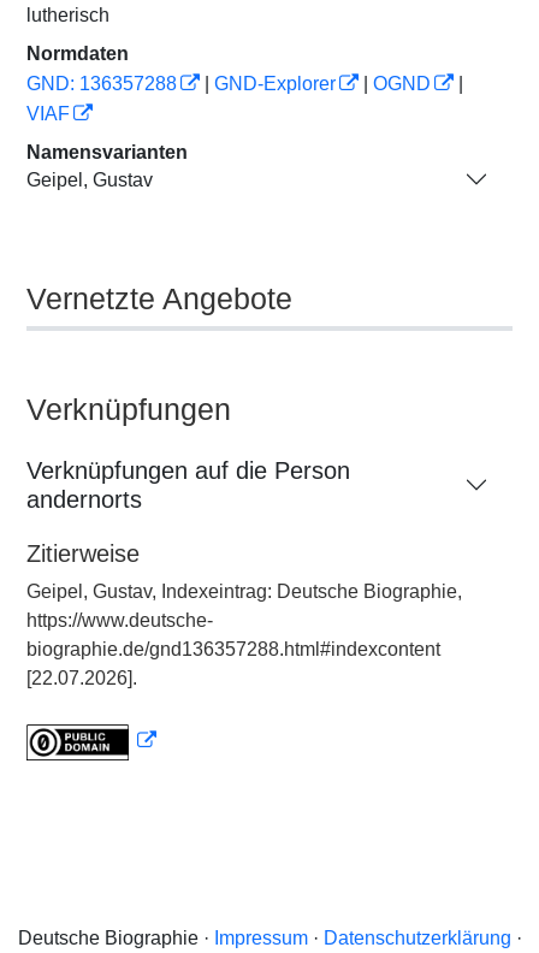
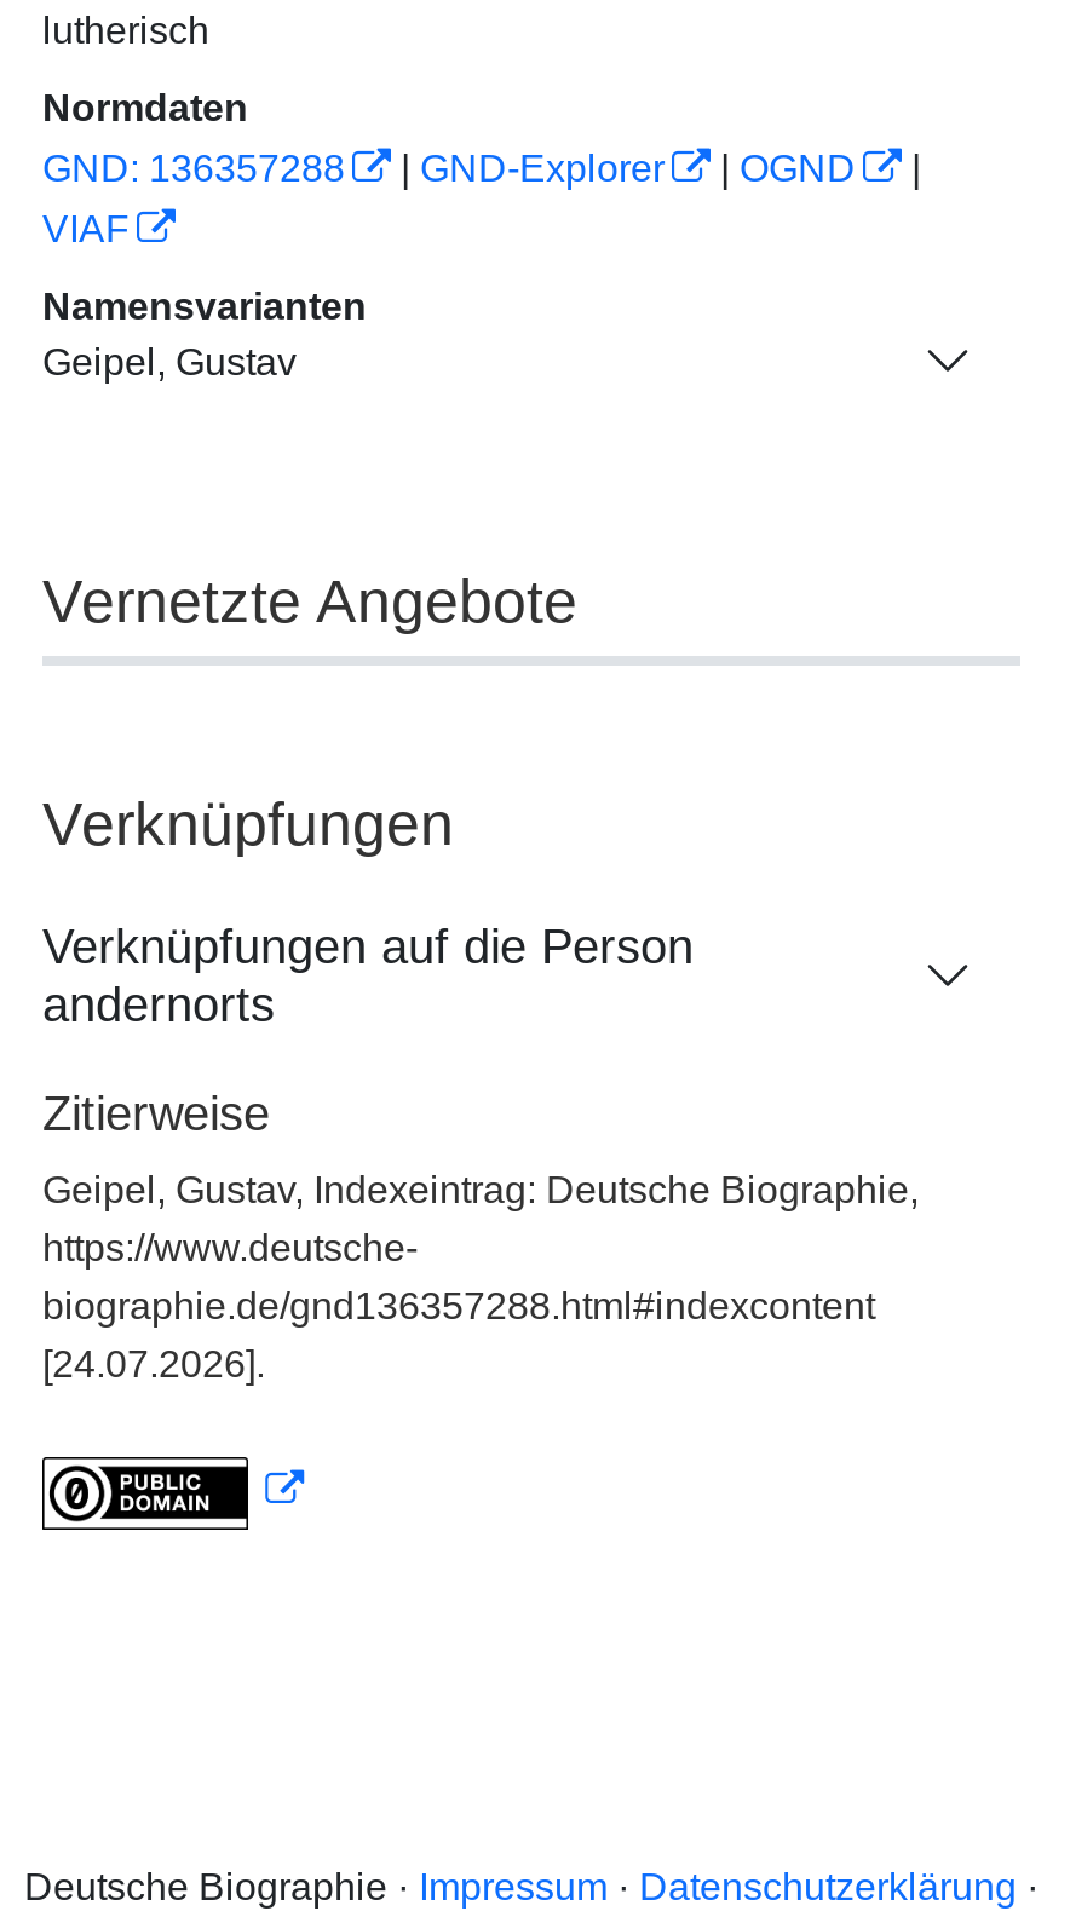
[26,668,137,688] [22.07.2026]. -> [42,1343,265,1384] [24.07.2026].

